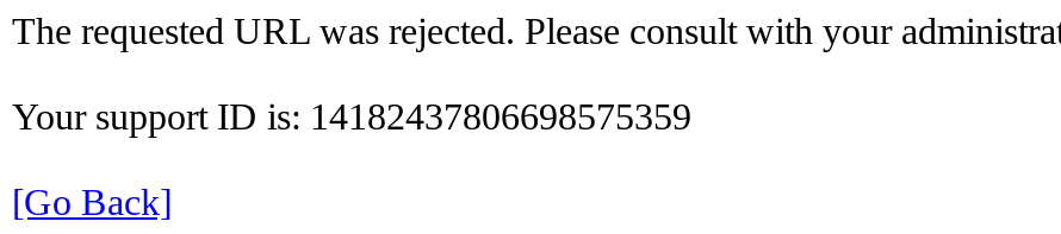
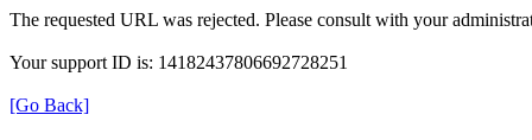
[12,96,691,137] Your support ID is: 14182437806698575359 -> [9,52,348,72] Your support ID is: 14182437806692728251

